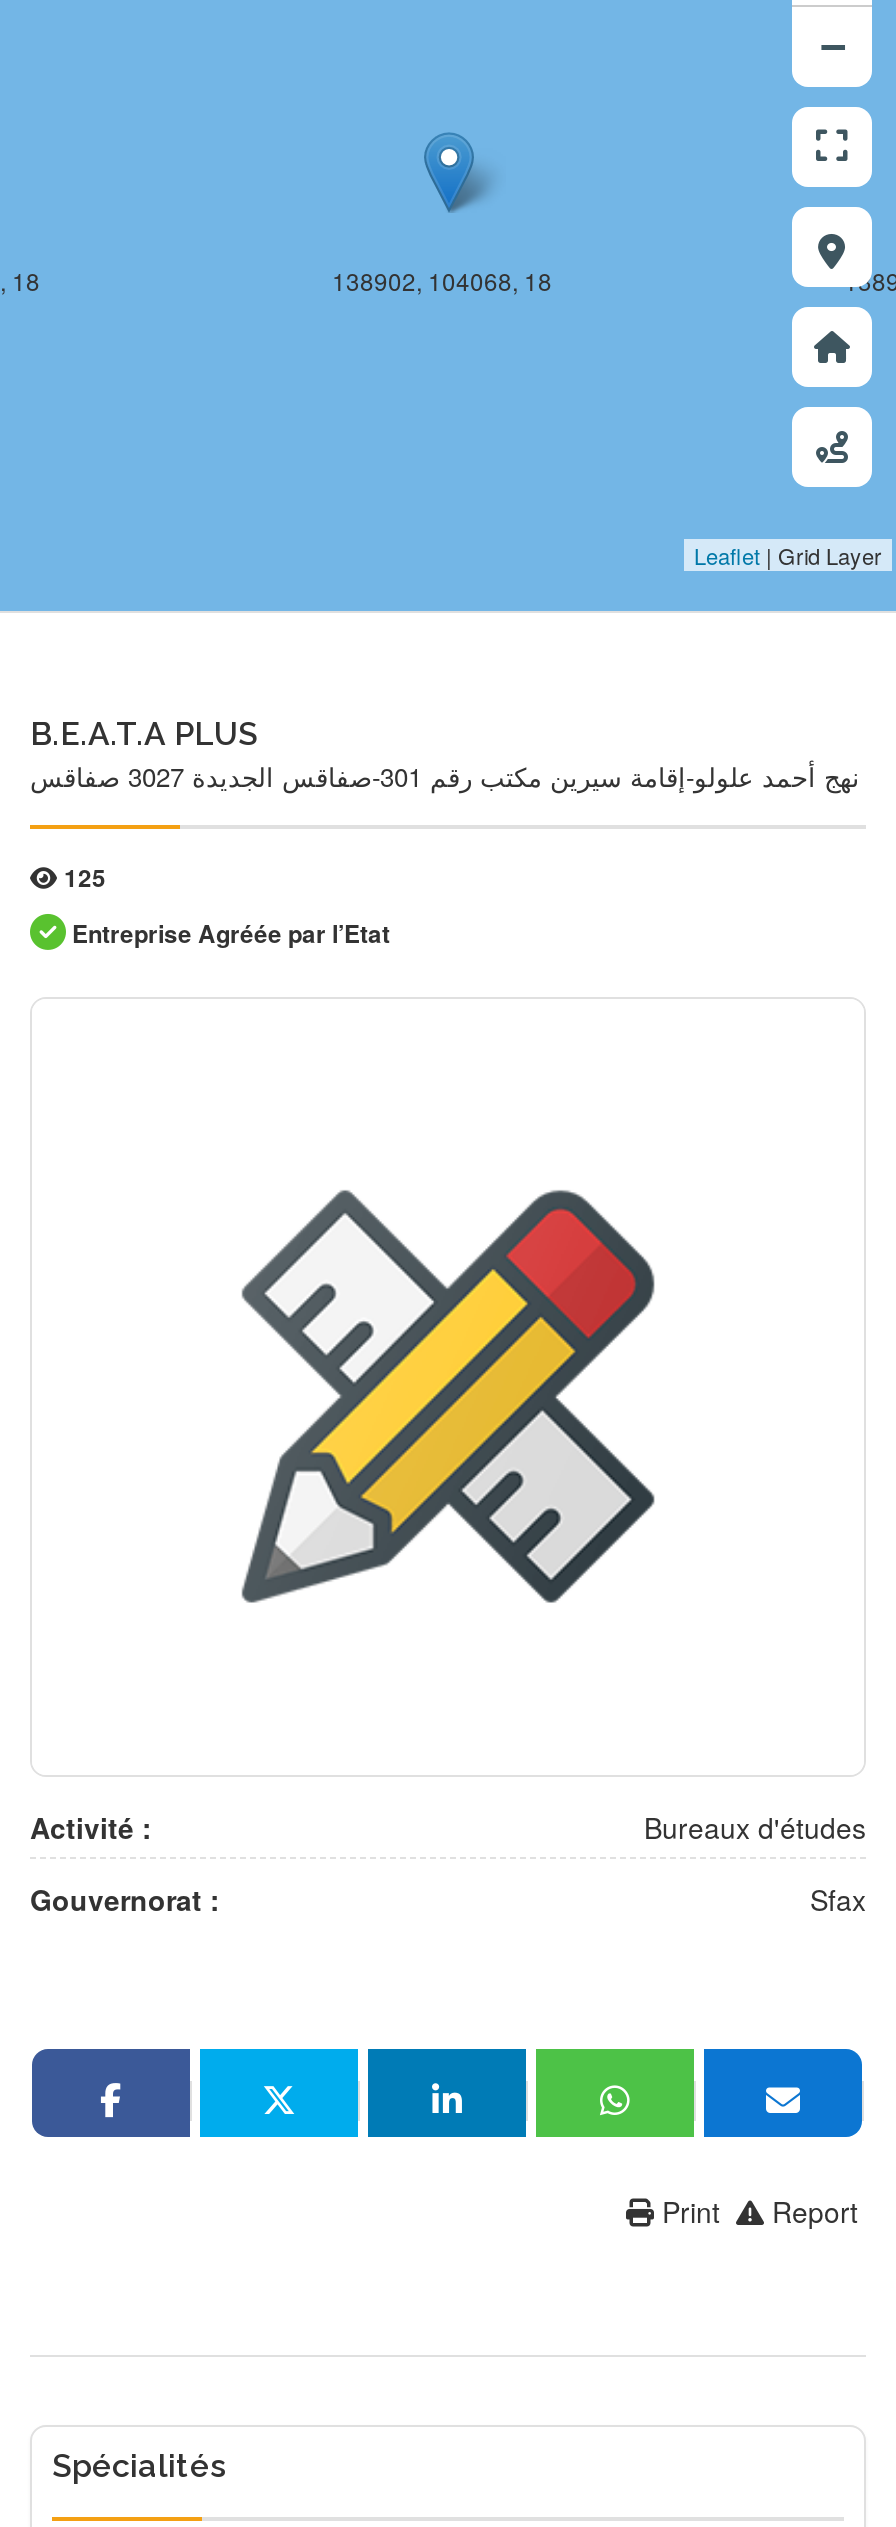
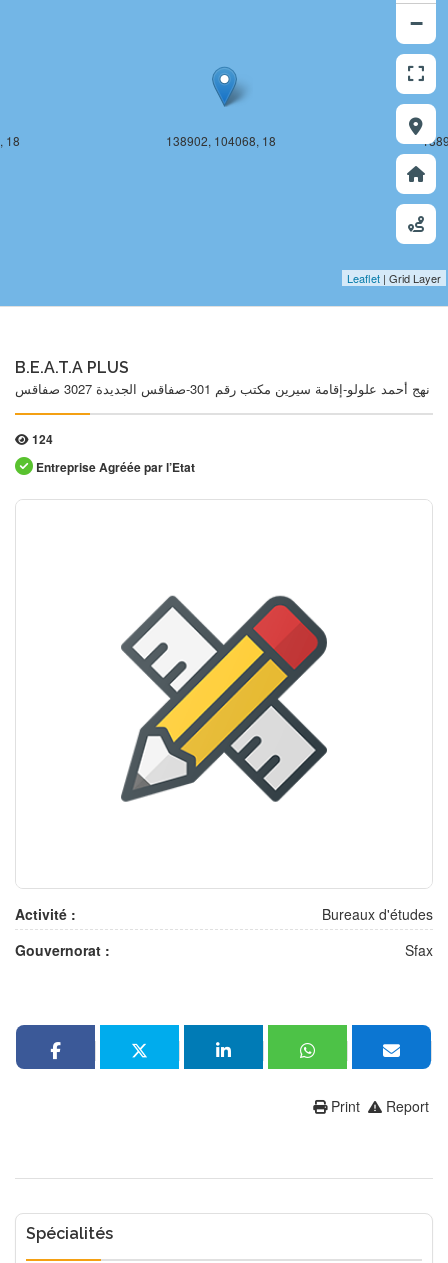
[58,859,106,895] 125 -> [29,430,53,448] 124

